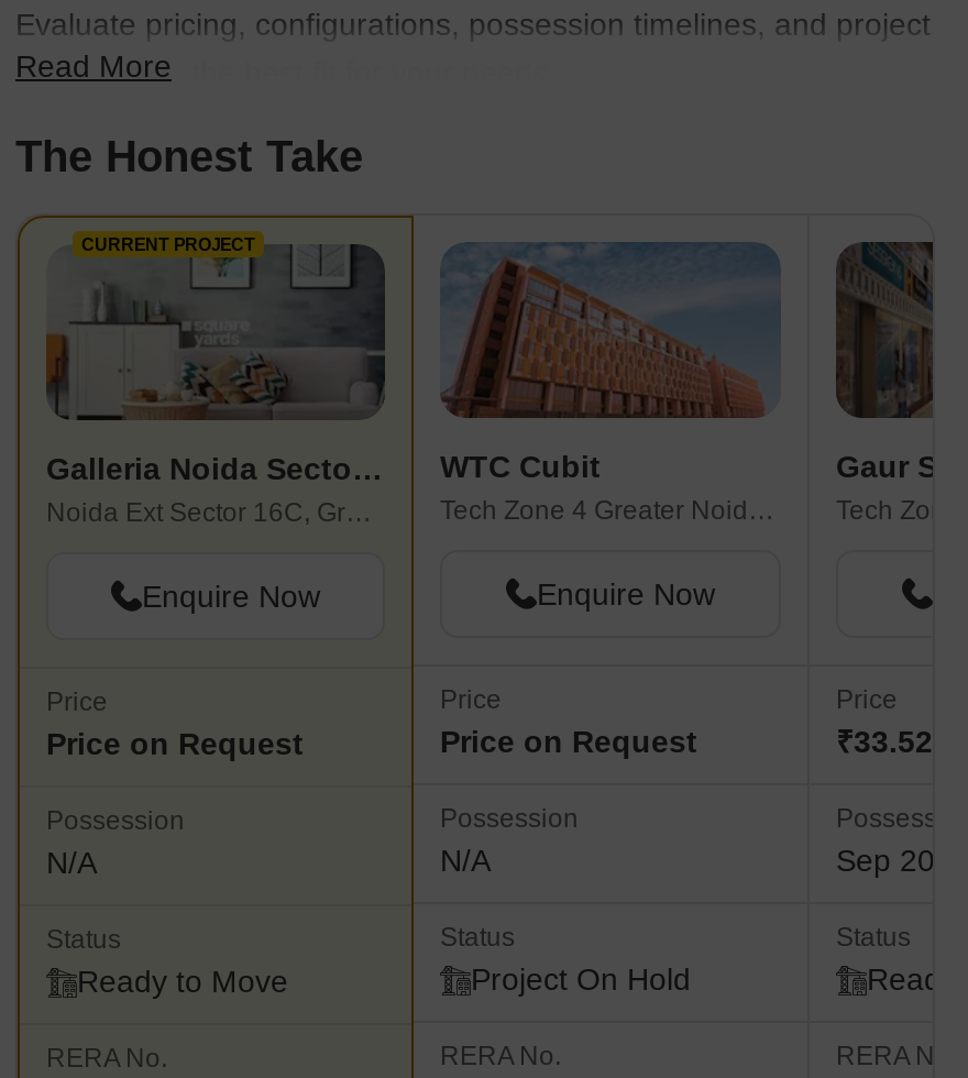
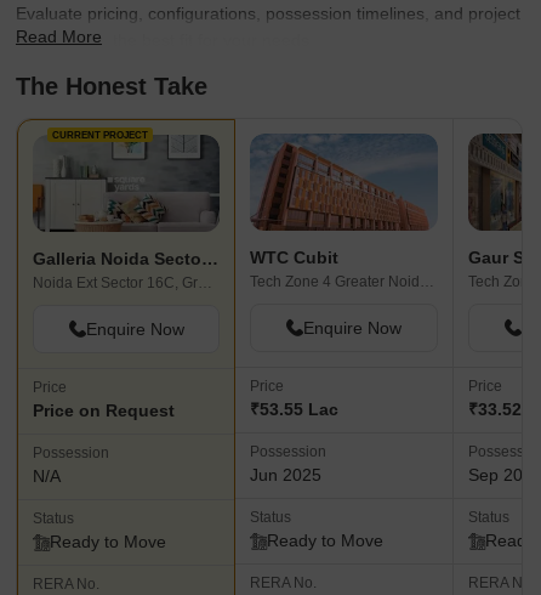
[440,725,697,760] Price on Request -> [250,400,338,419] ₹53.55 Lac
[440,843,491,879] N/A -> [250,466,321,485] Jun 2025
[471,962,691,997] Project On Hold -> [267,531,383,551] Ready to Move

